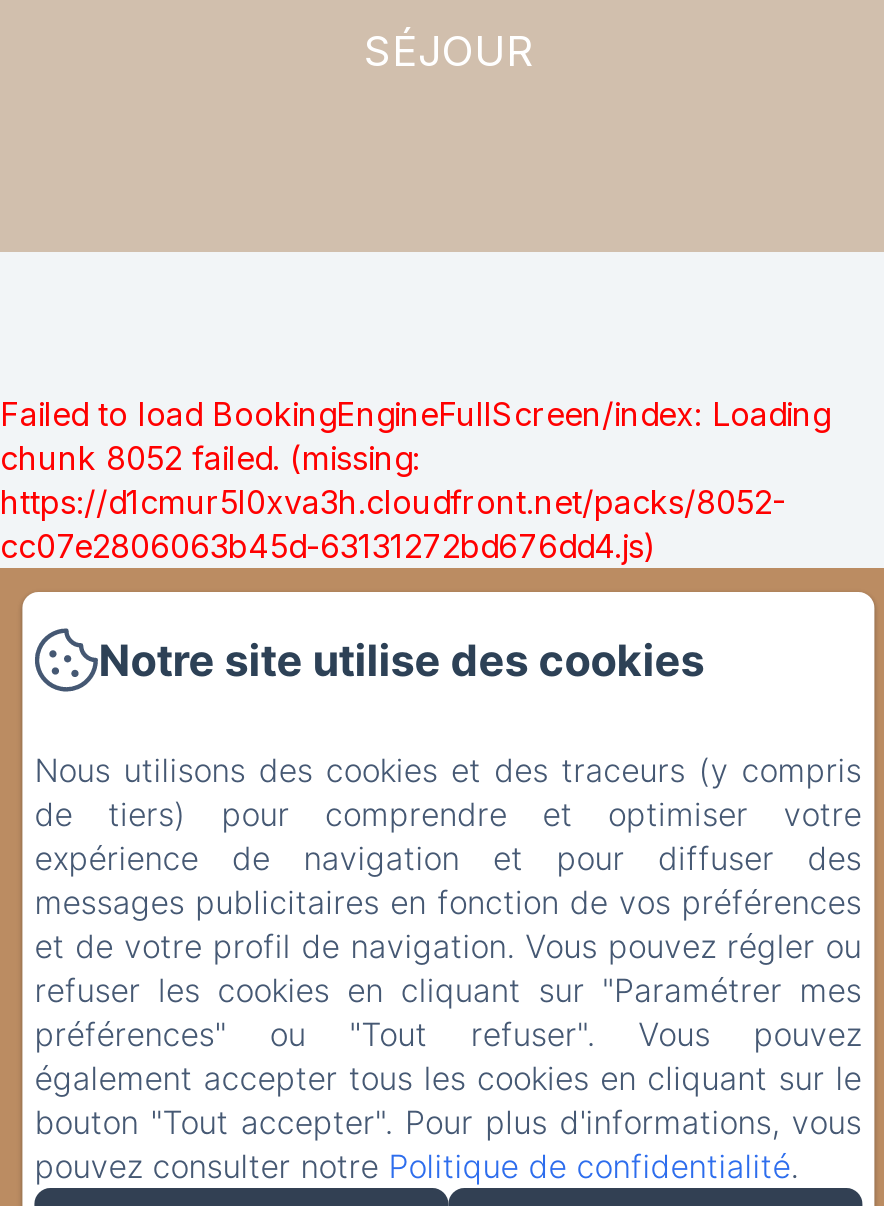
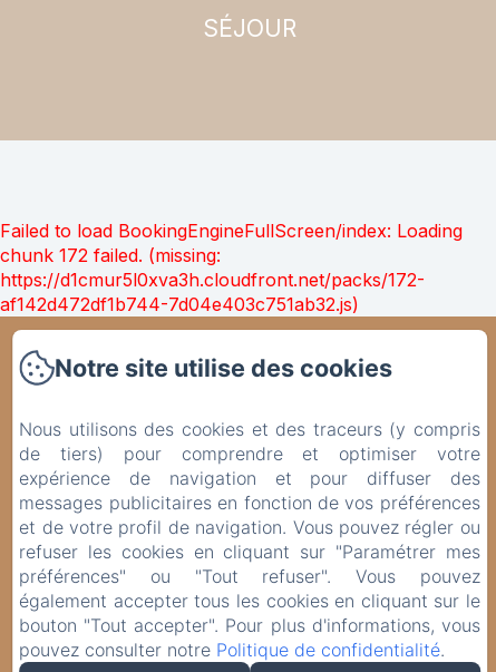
[0,438,786,566] chunk 8052 failed. (missing: | https://d1cmur5l0xva3h.cloudfront.net/packs/8052- | cc07e2806063b45d-63131272bd676dd4.js) -> [0,244,425,315] chunk 172 failed. (missing: | https://d1cmur5l0xva3h.cloudfront.net/packs/172- | af142d472df1b744-7d04e403c751ab32.js)

